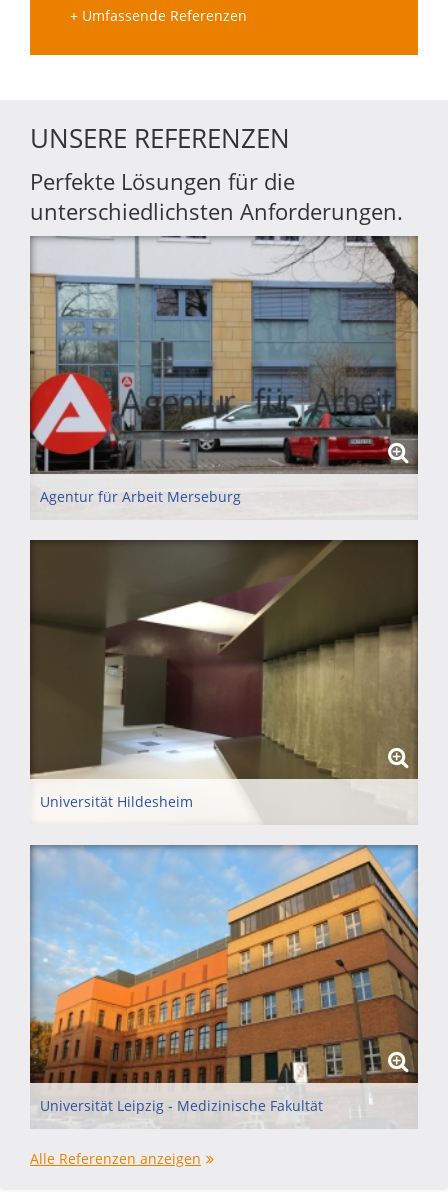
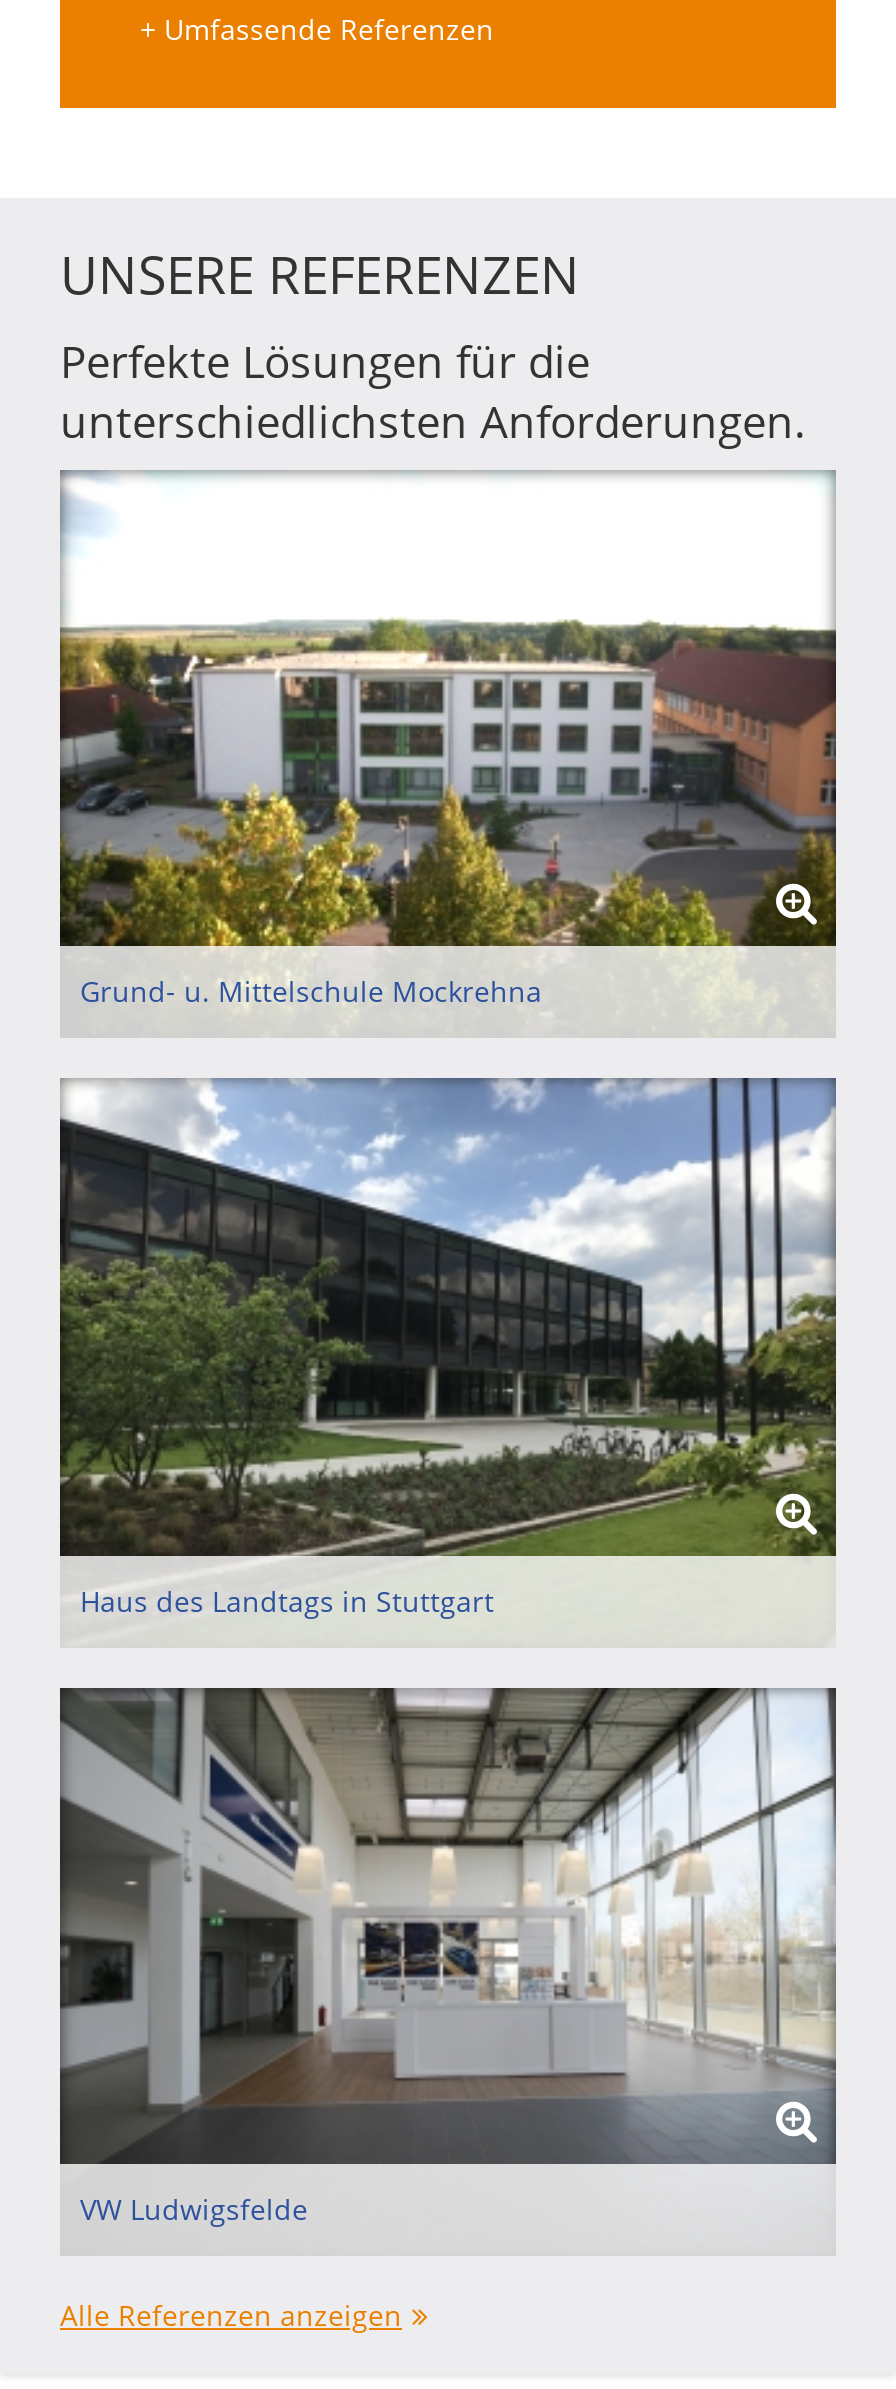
[29,235,419,506] [image] | Agentur für Arbeit Merseburg -> [58,470,838,1010] [image] | Grund- u. Mittelschule Mockrehna
[30,539,419,811] [image] | Universität Hildesheim -> [60,1076,838,1619] [image] | Haus des Landtags in Stuttgart
[29,844,419,1115] [image] | Universität Leipzig - Medizinische Fakultät -> [60,1686,838,2228] [image] | VW Ludwigsfelde

